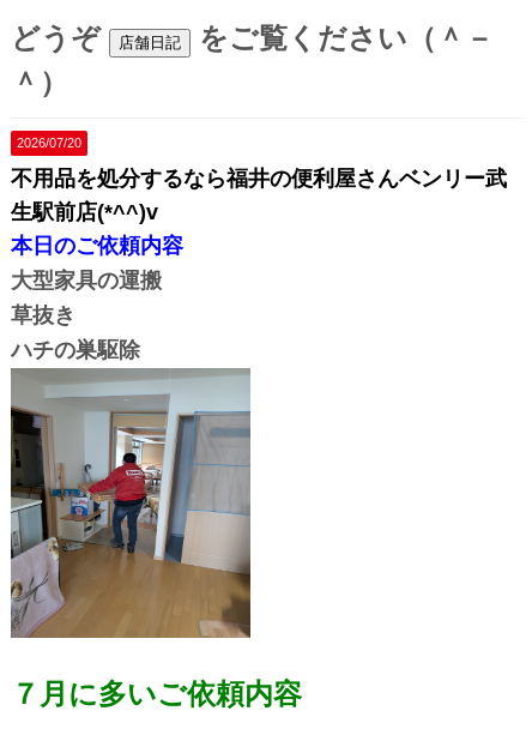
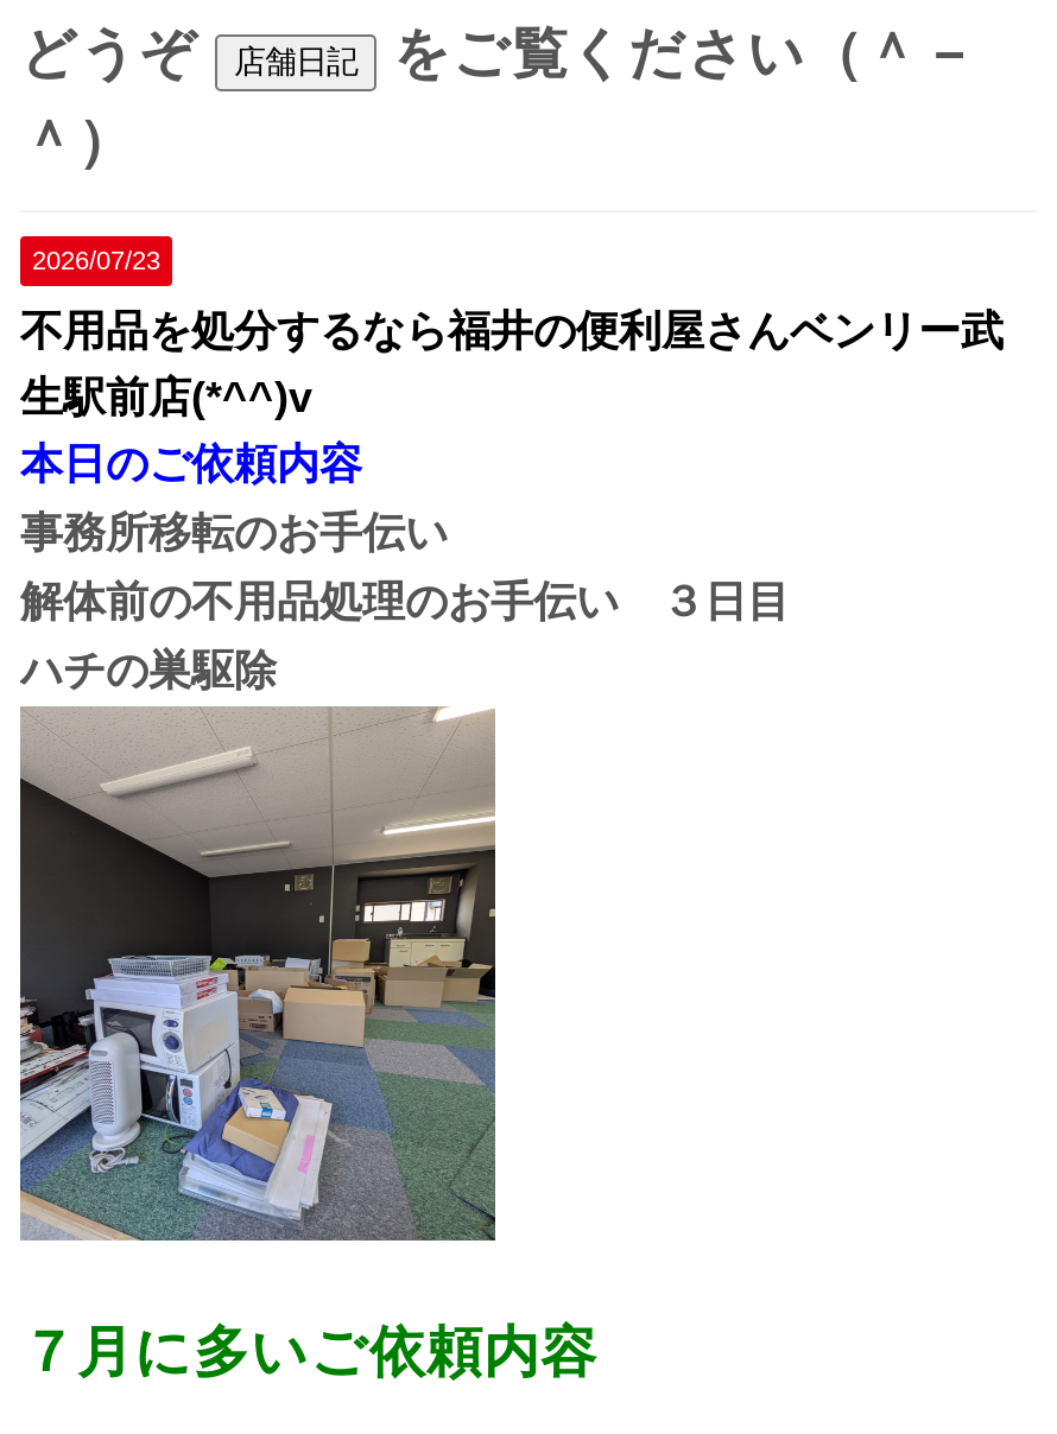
[17,136,81,150] 2026/07/20 -> [32,246,160,275] 2026/07/23
[11,269,162,328] 大型家具の運搬 | 草抜き -> [20,510,790,626] 事務所移転のお手伝い | 解体前の不用品処理のお手伝い ３日目
[11,367,250,638] [image] -> [20,706,495,1243] [image]

